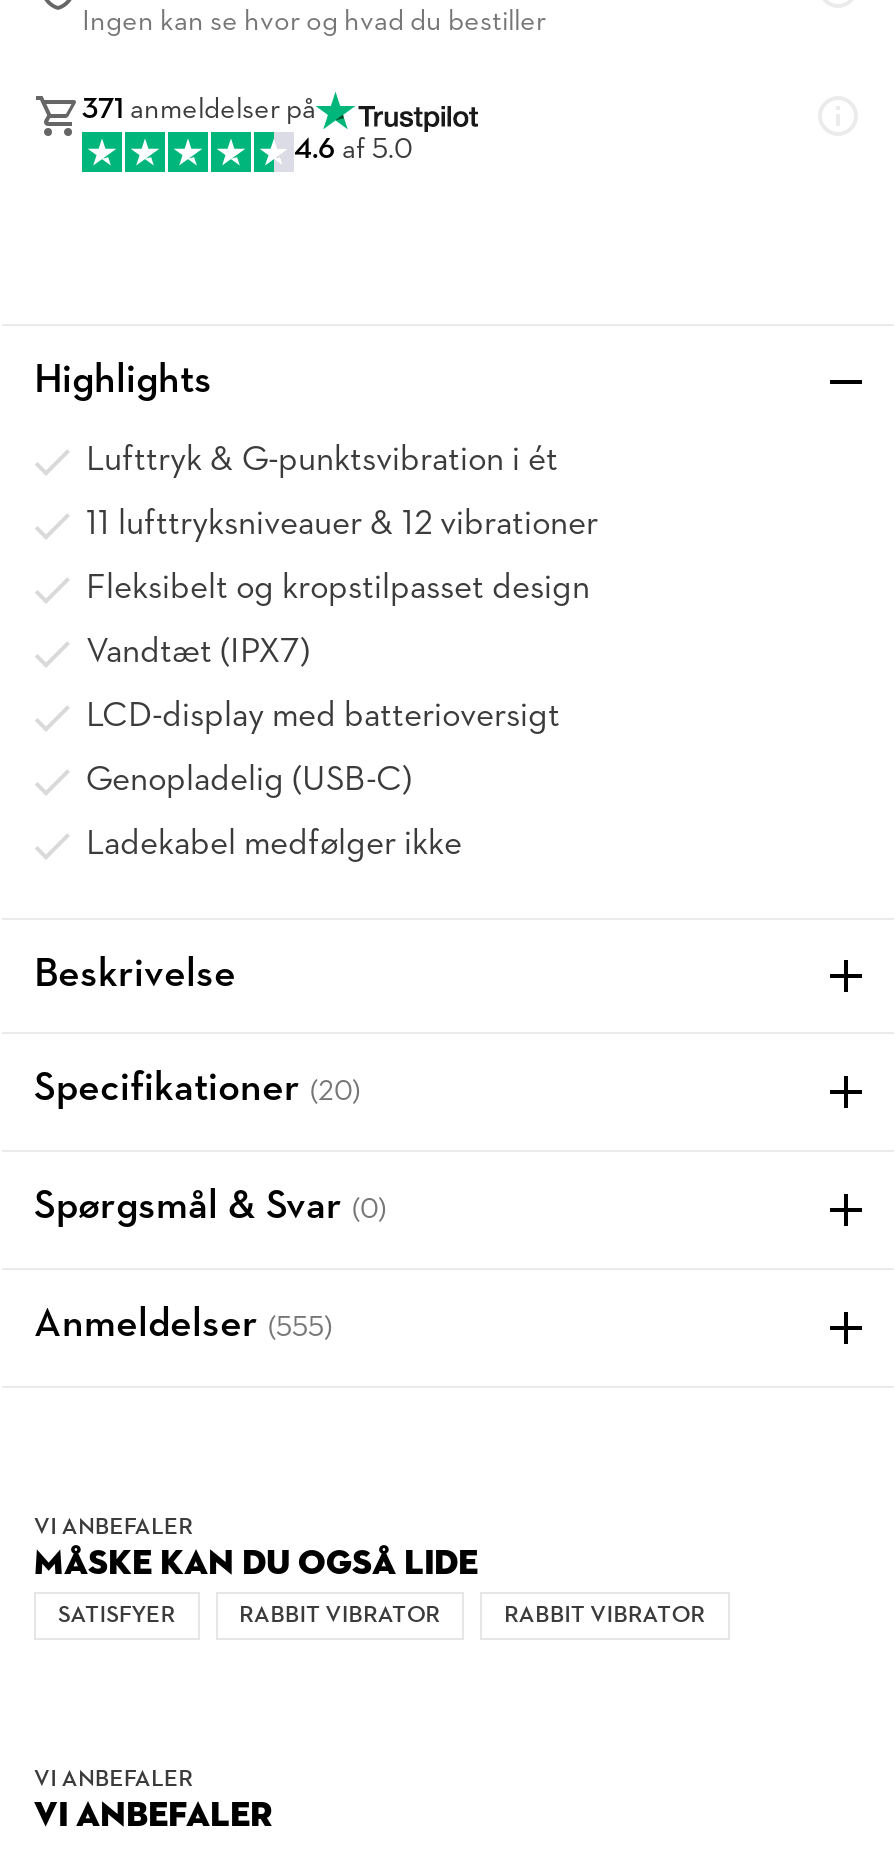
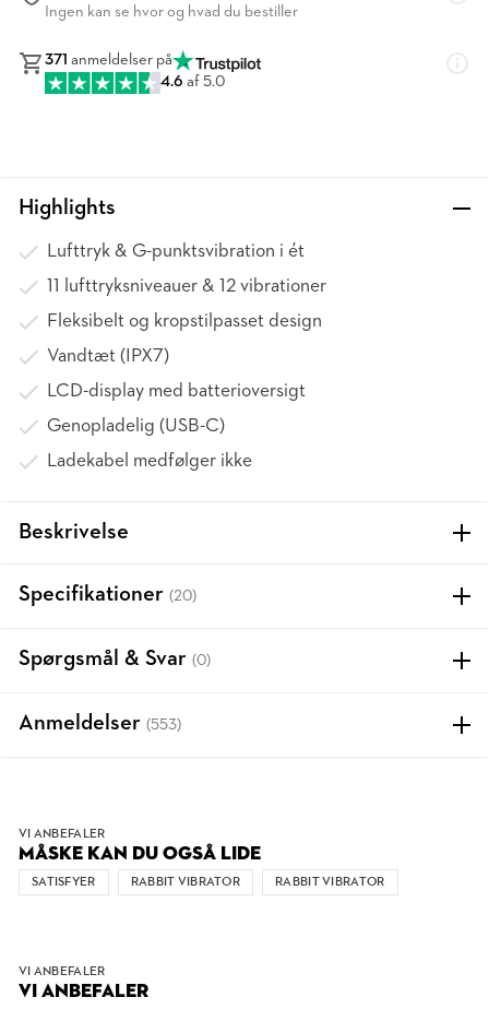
[34,1306,332,1346] Anmeldelser (555) -> [19,713,181,735] Anmeldelser (553)

